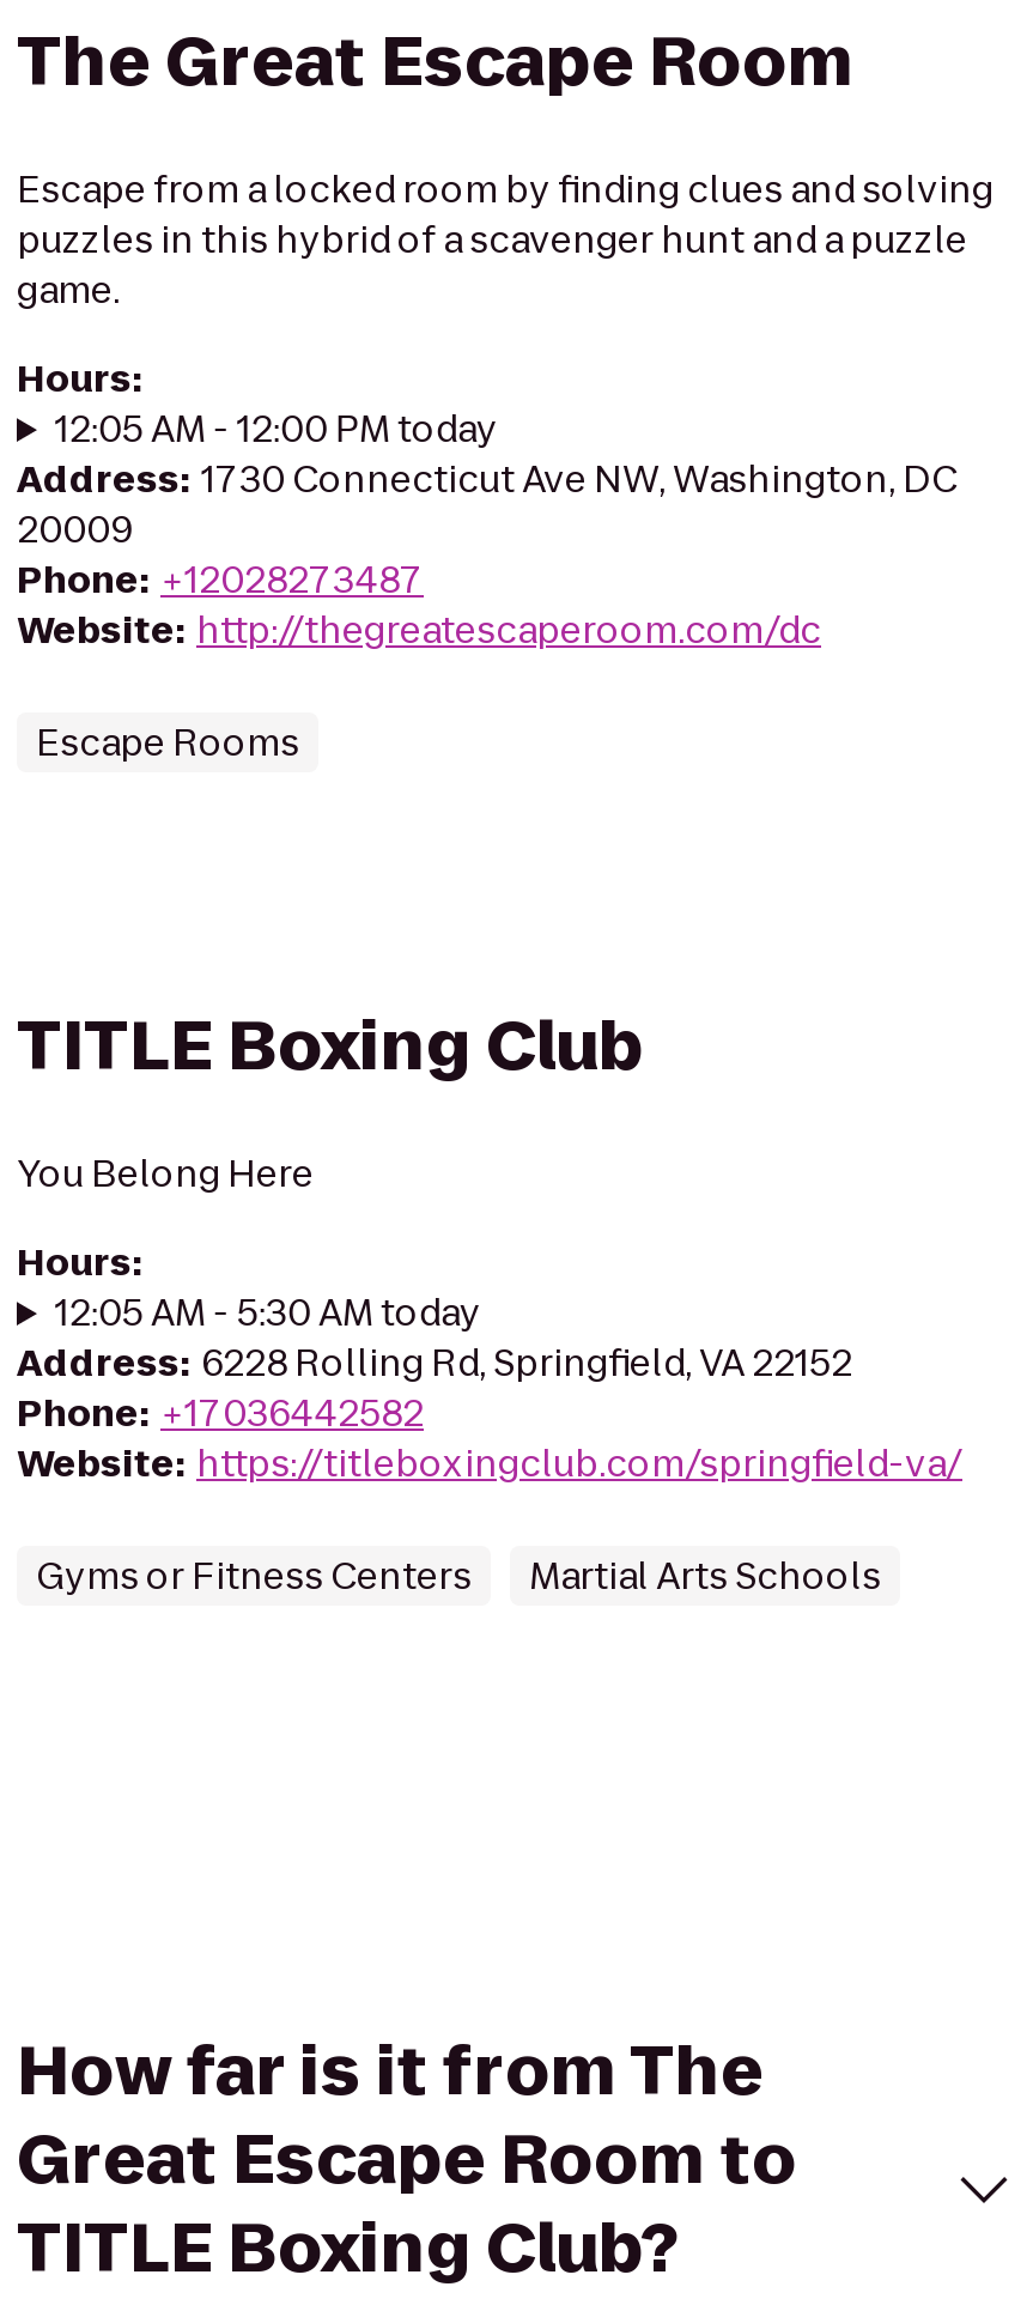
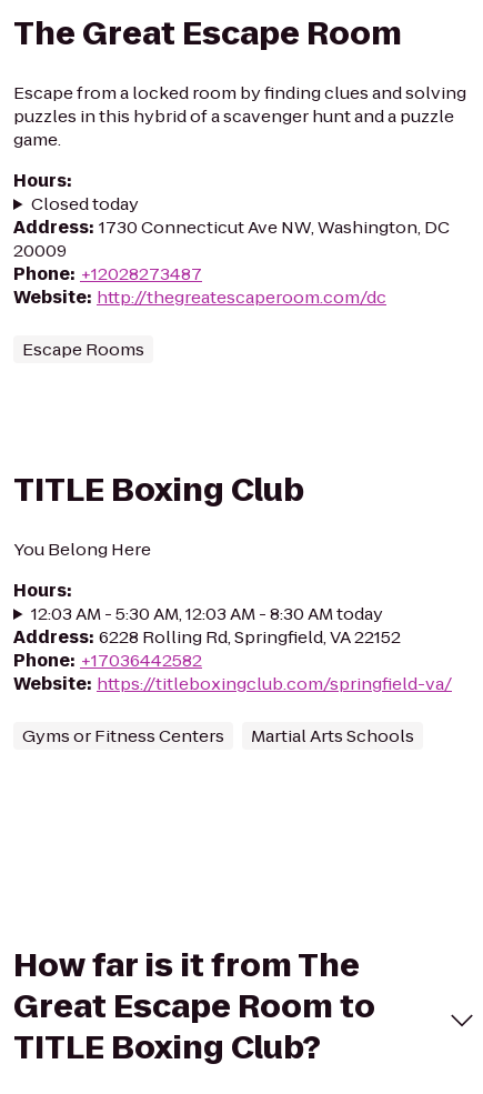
[55,404,498,454] 12:05 AM - 12:00 PM today -> [31,192,139,215] Closed today
[55,1287,481,1337] 12:05 AM - 5:30 AM today -> [31,602,383,625] 12:03 AM - 5:30 AM, 12:03 AM - 8:30 AM today

